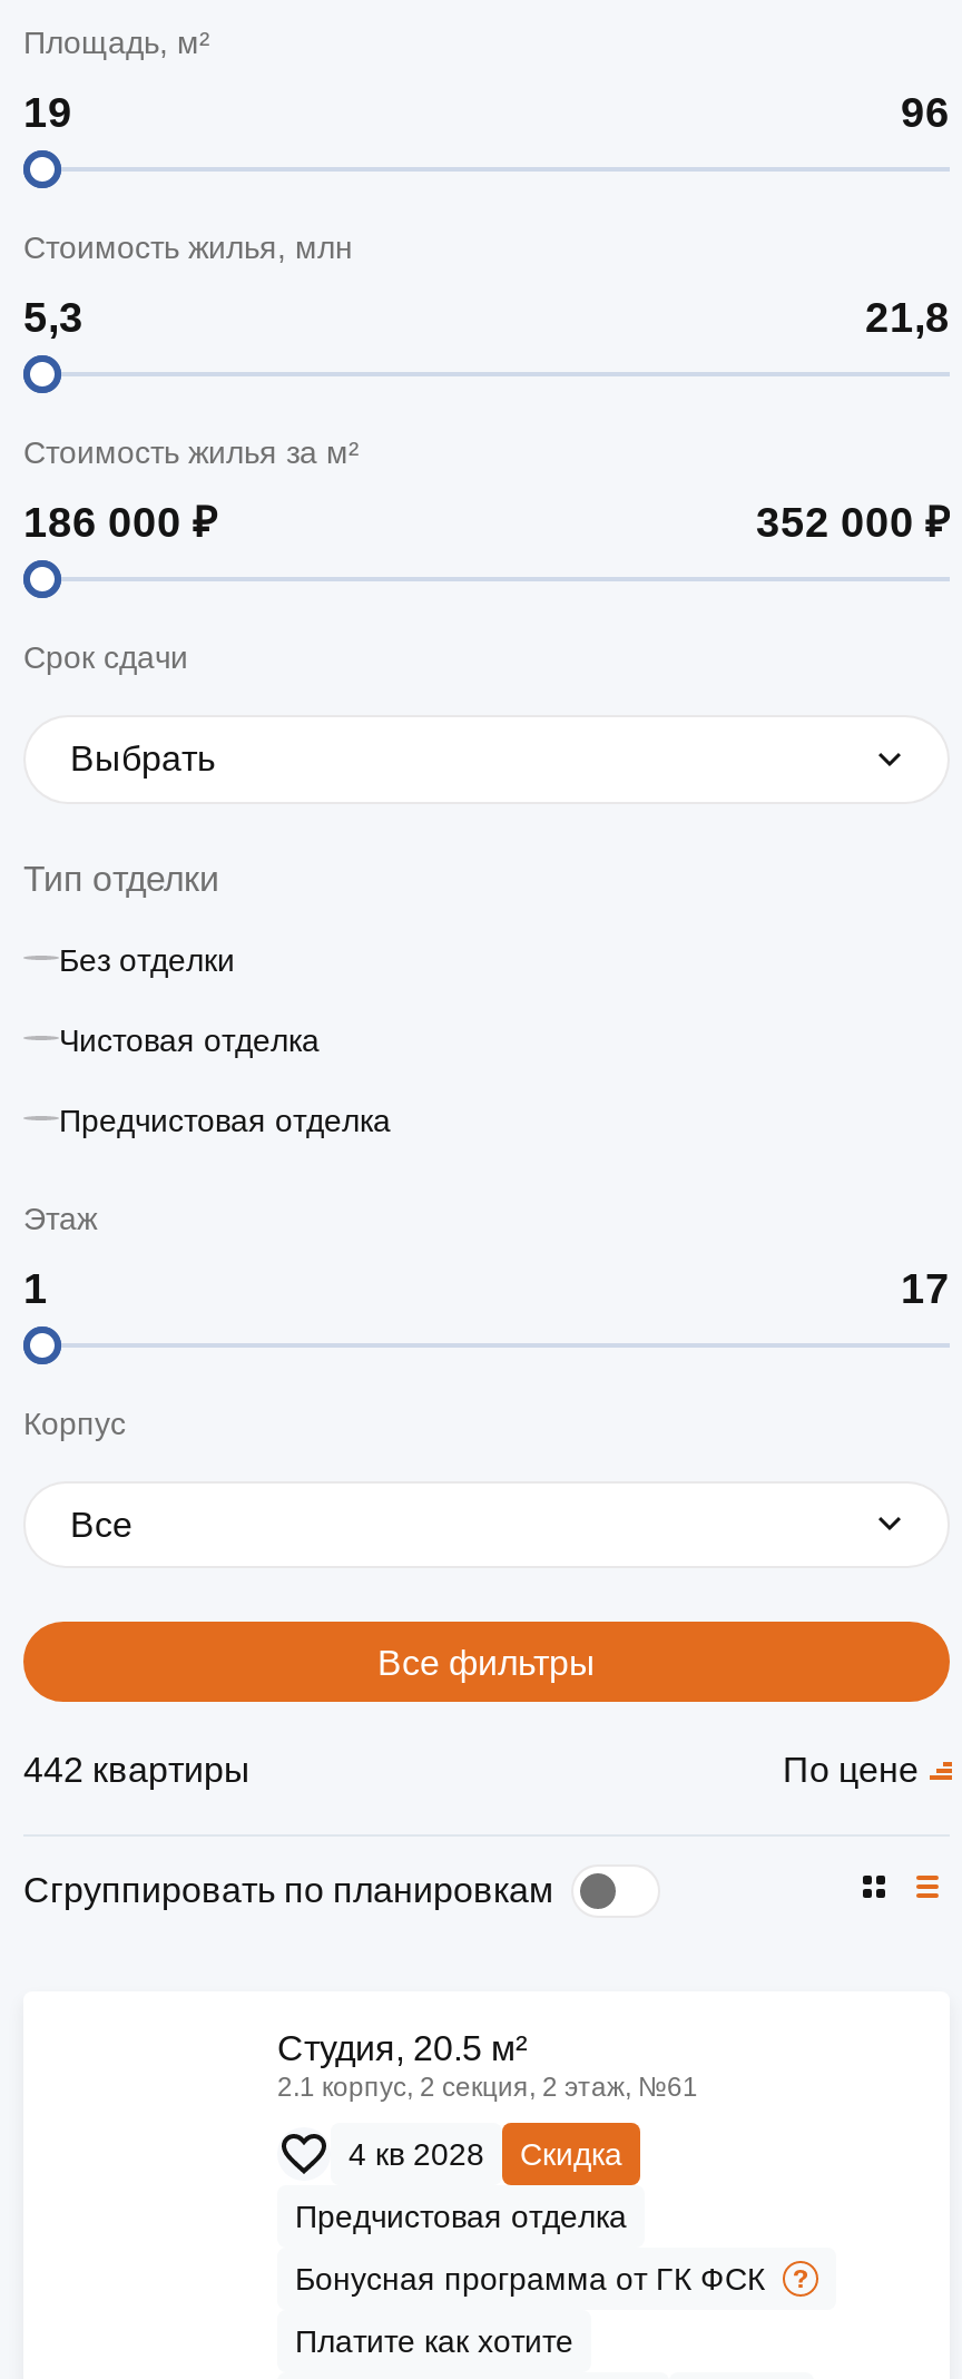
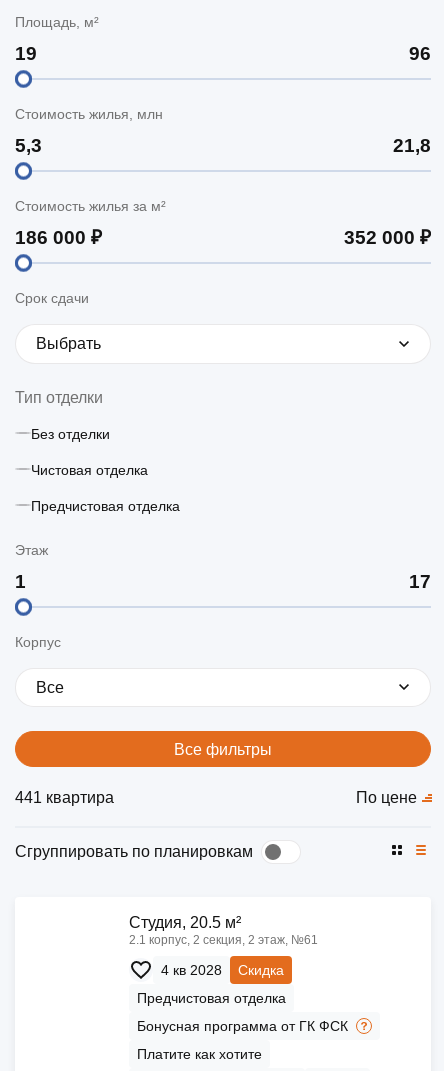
[23,1751,251,1789] 442 квартиры -> [15,789,114,806] 441 квартира

